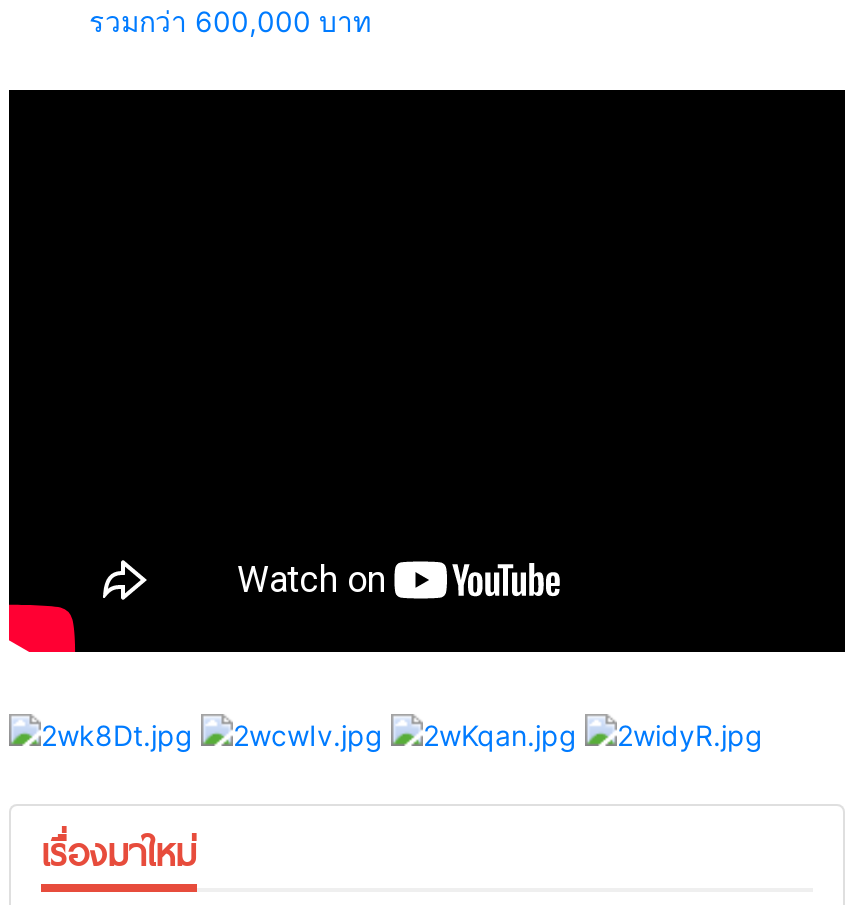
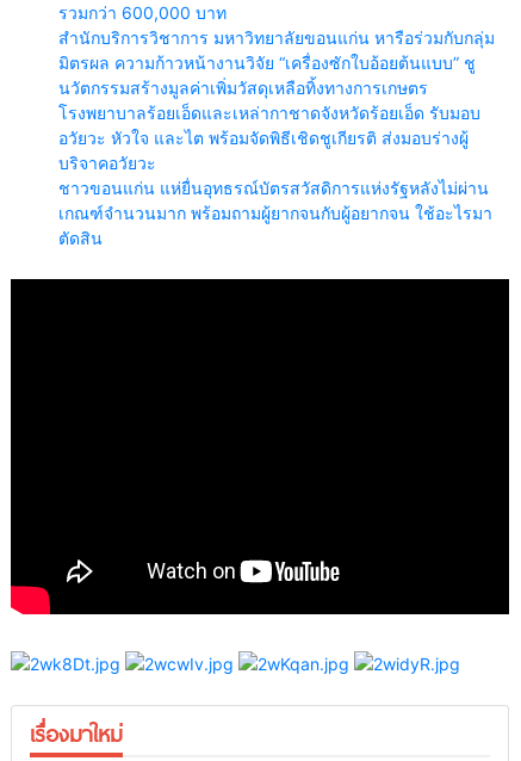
none -> [58,28,495,248] สำนักบริการวิชาการ มหาวิทยาลัยขอนแก่น หารือร่วมกับกลุ่ม | มิตรผล ความก้าวหน้างานวิจัย “เครื่องซักใบอ้อยต้นแบบ” ชู | นวัตกรรมสร้างมูลค่าเพิ่มวัสดุเหลือทิ้งทางการเกษตร | โรงพยาบาลร้อยเอ็ดและเหล่ากาชาดจังหวัดร้อยเอ็ด รับมอบ | อวัยวะ หัวใจ และไต พร้อมจัดพิธีเชิดชูเกียรติ ส่งมอบร่างผู้ | บริจาคอวัยวะ | ชาวขอนแก่น แห่ยื่นอุทธรณ์บัตรสวัสดิการแห่งรัฐหลังไม่ผ่าน | เกณฑ์จำนวนมาก พร้อมถามผู้ยากจนกับผู้อยากจน ใช้อะไรมา | ตัดสิน

